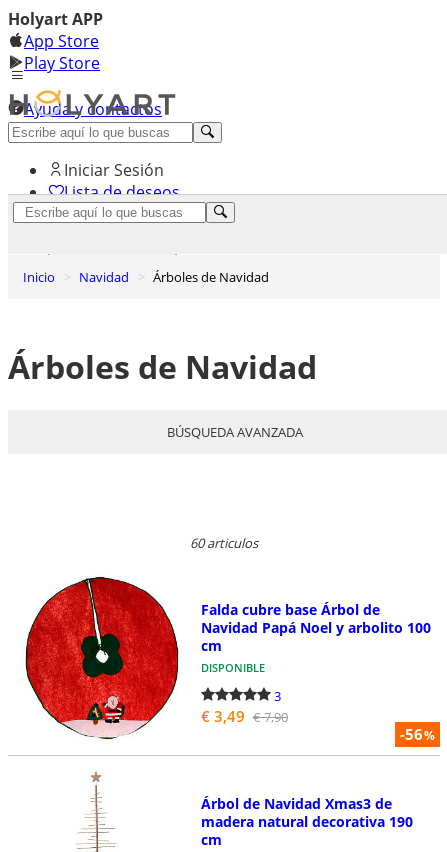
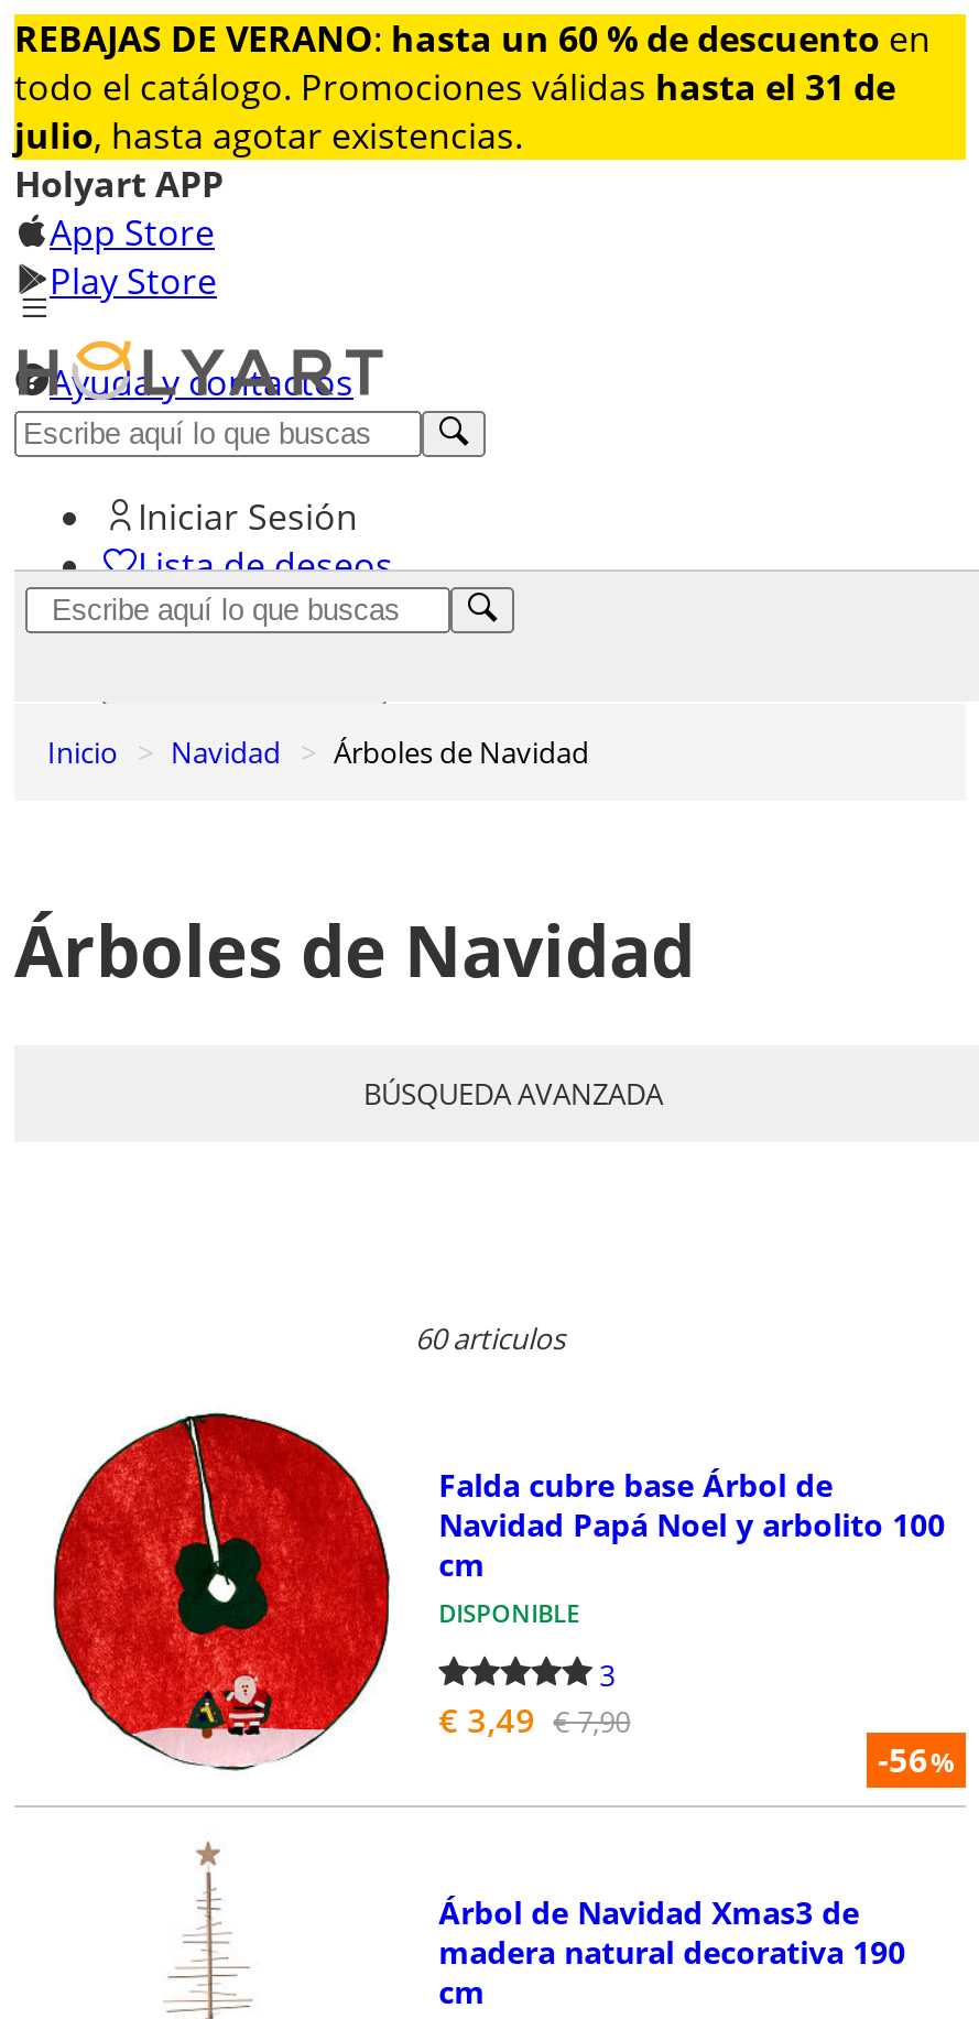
none -> [14,12,968,162] [image] | REBAJAS DE VERANO: hasta un 60 % de descuento en | todo el catálogo. Promociones válidas hasta el 31 de | julio, hasta agotar existencias.

